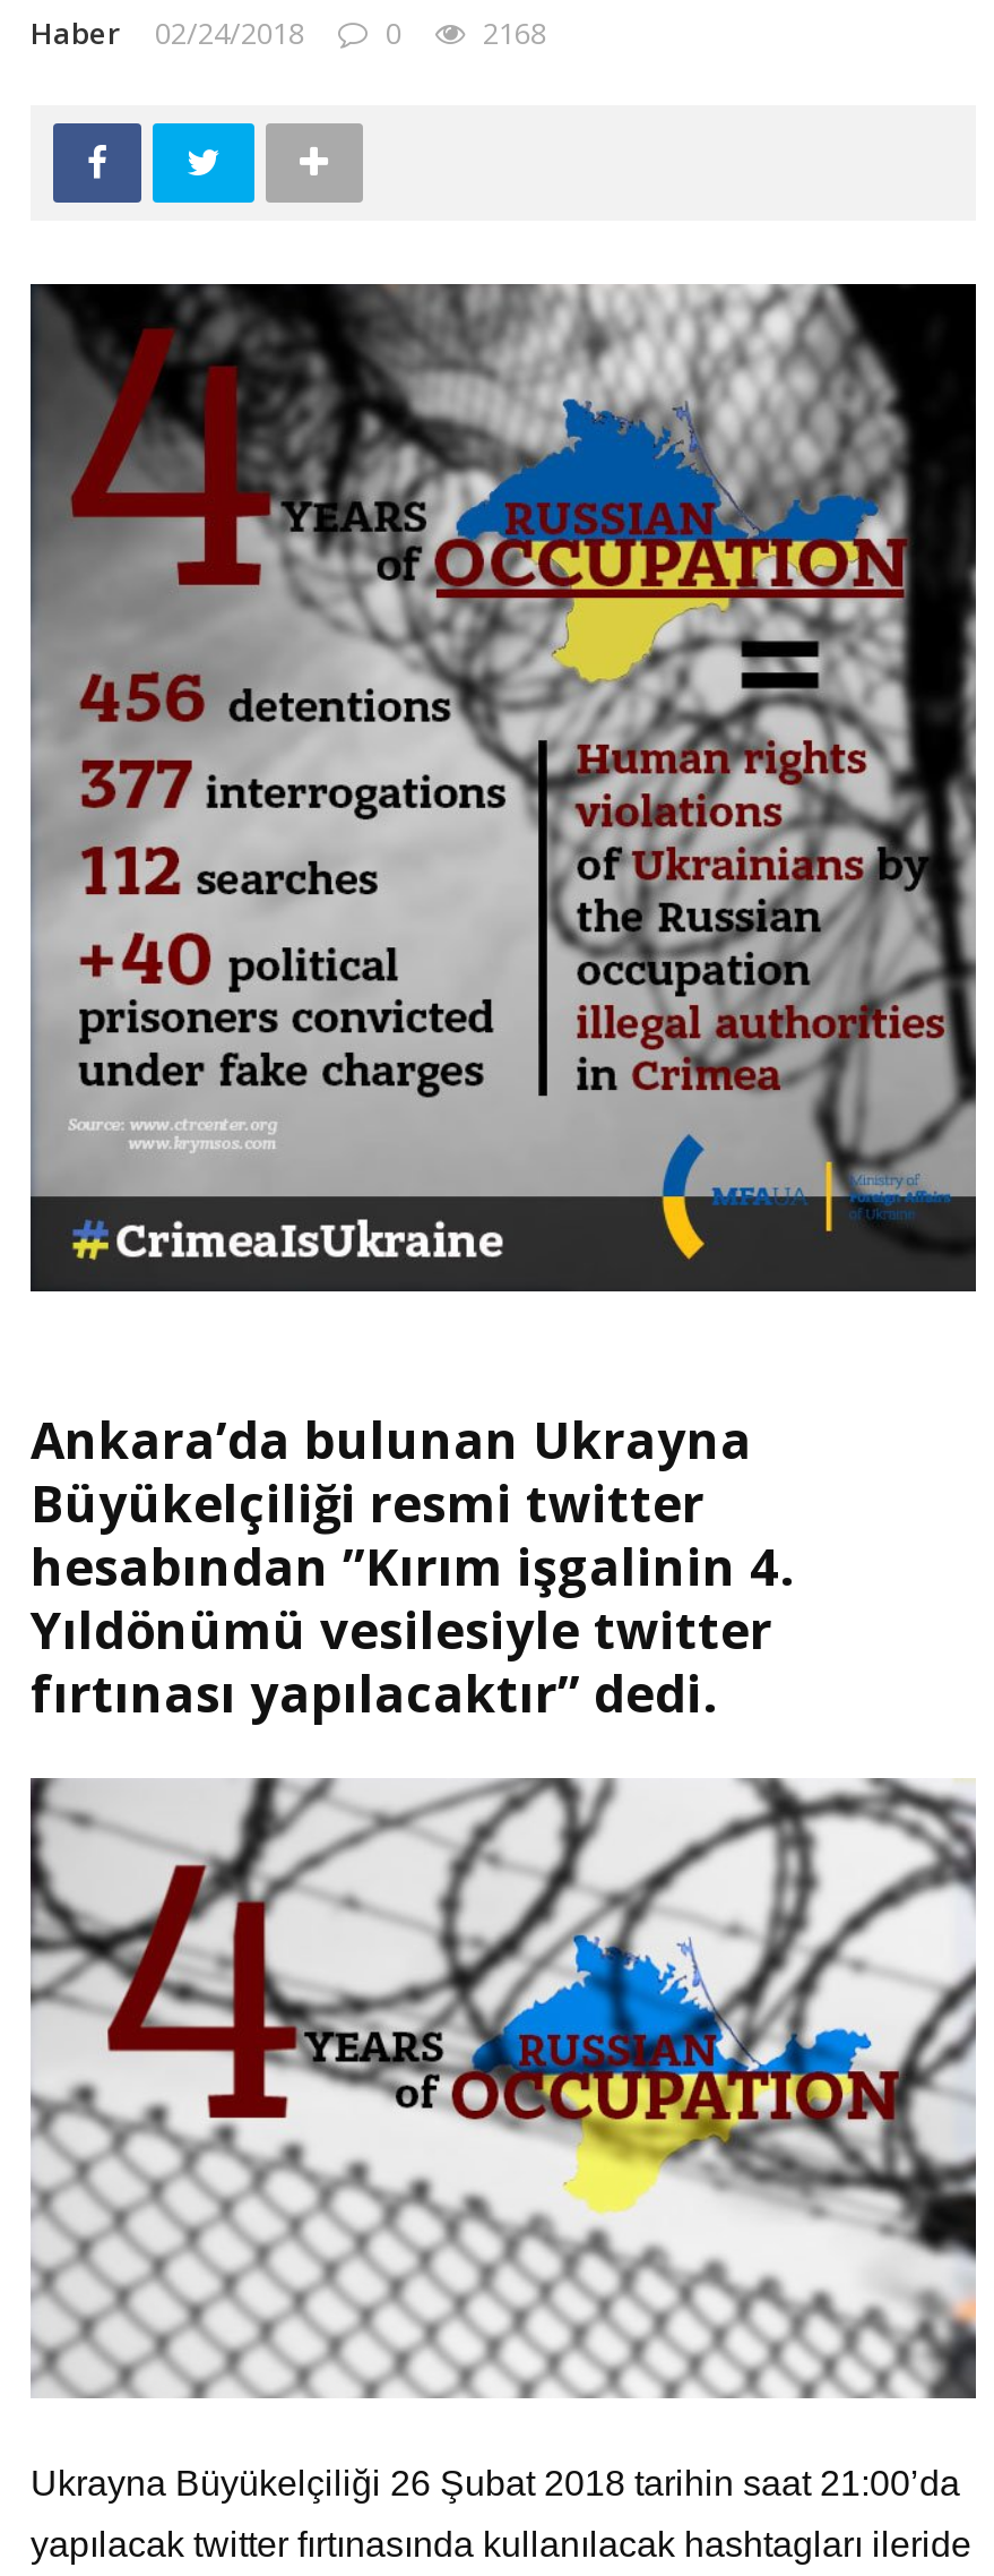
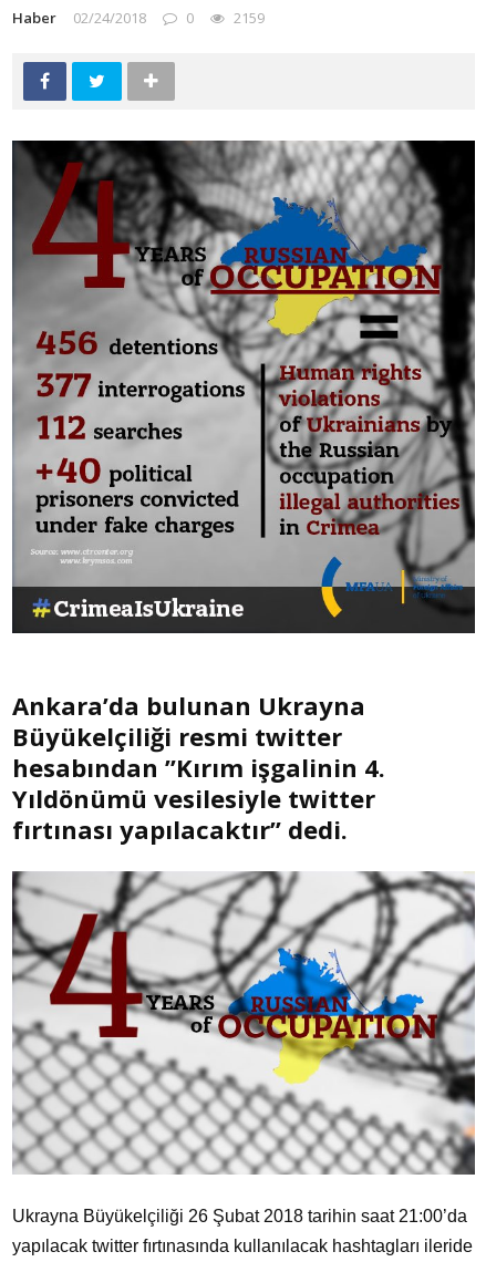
[31,12,546,53] Haber 02/24/2018 0 2168 -> [12,8,265,28] Haber 02/24/2018 0 2159

